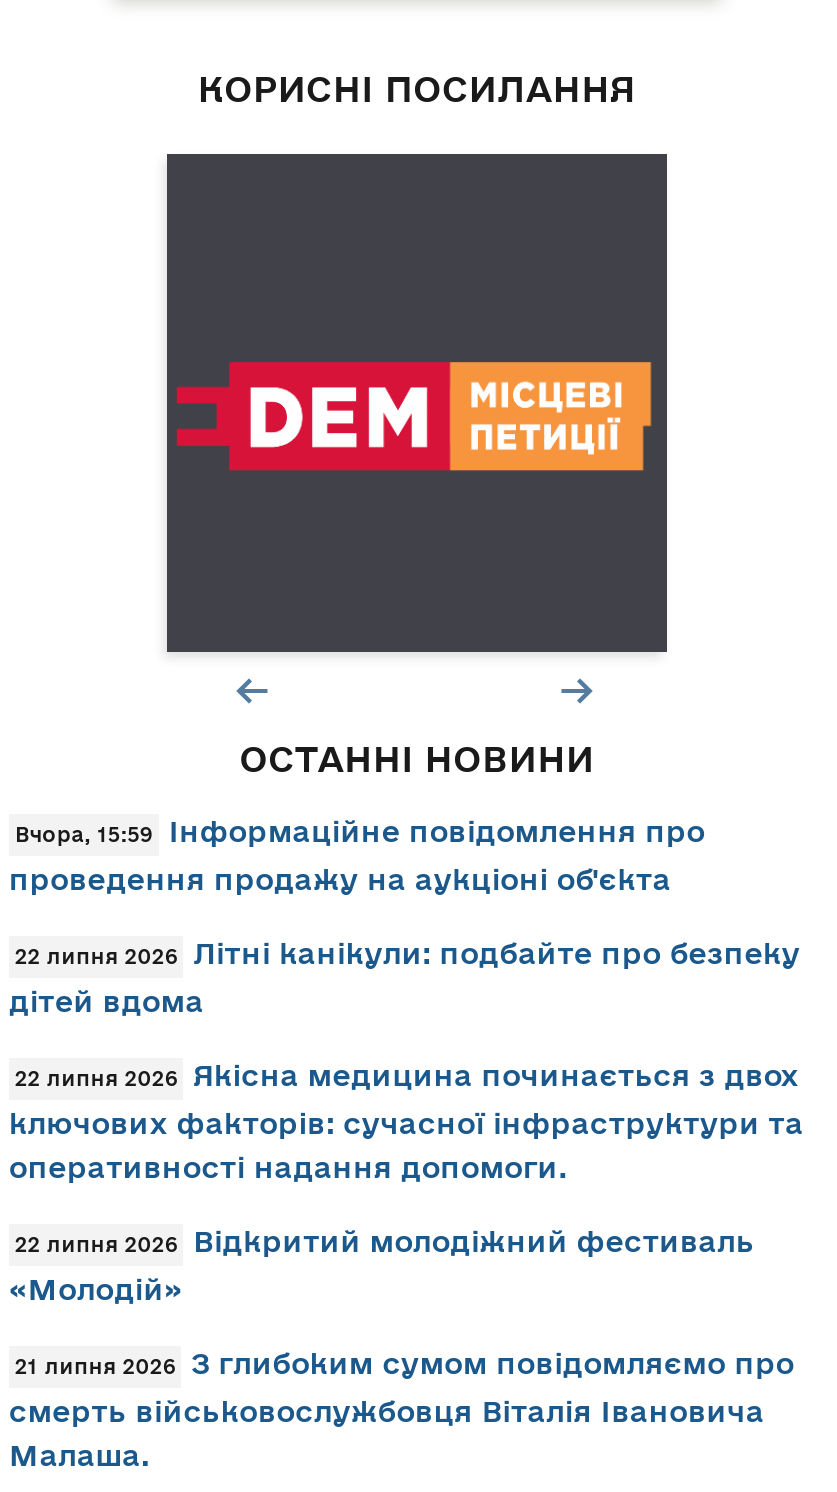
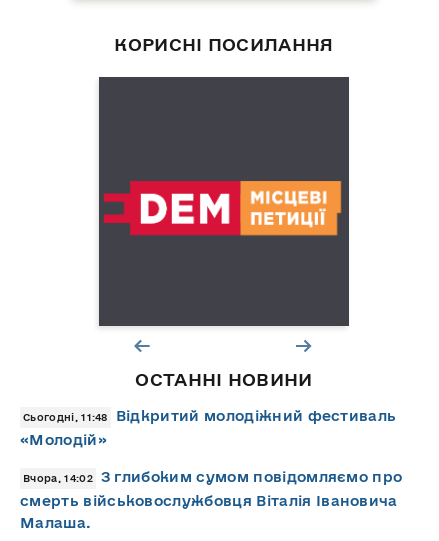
[9,814,804,1256] Вчора, 15:59 | Інформаційне повідомлення про | проведення продажу на аукціоні об'єкта | 22 липня 2026 | Літні канікули: подбайте про безпеку | дітей вдома | 22 липня 2026 | Якісна медицина починається з двох | ключових факторів: сучасної інфраструктури та | оперативності надання допомоги. | 22 липня 2026 -> [23,411,108,423] Сьогодні, 11:48
[15,1346,794,1380] 21 липня 2026 З глибоким сумом повідомляємо про -> [23,468,402,485] Вчора, 14:02 З глибоким сумом повідомляємо про

